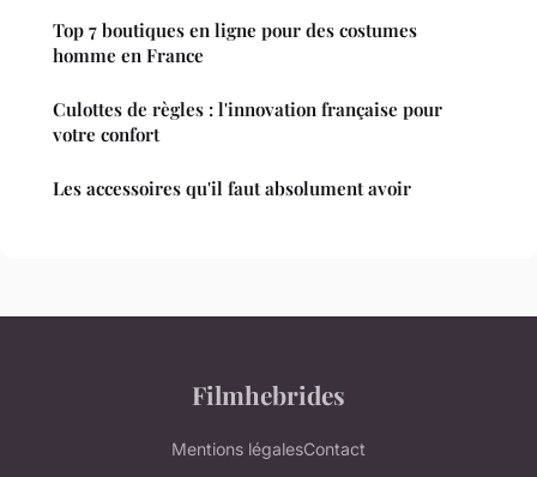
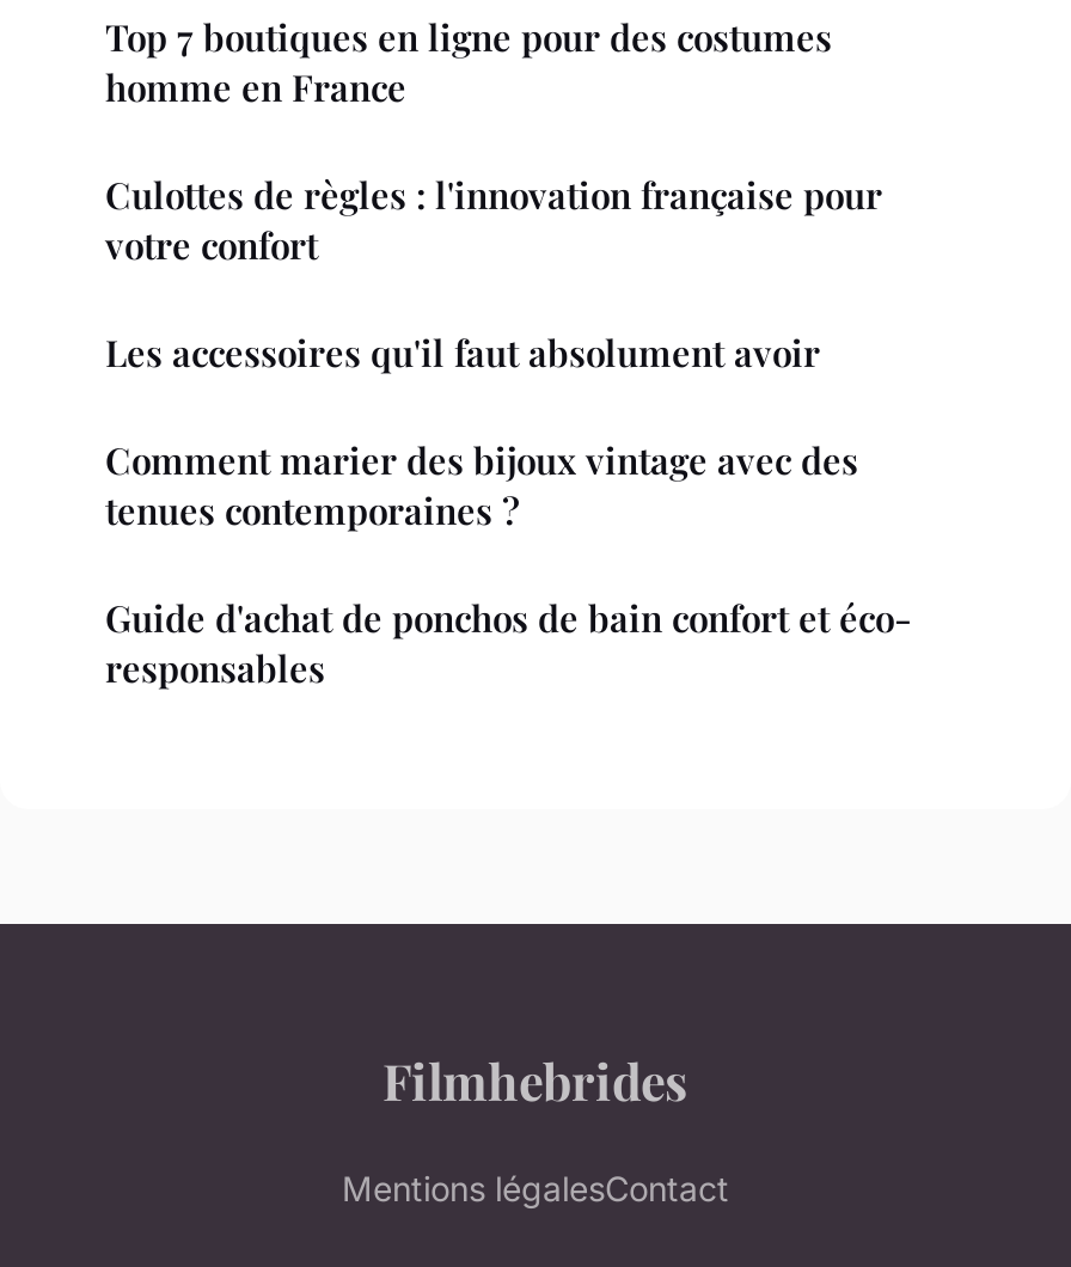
none -> [105,437,911,693] Comment marier des bijoux vintage avec des | tenues contemporaines ? | Guide d'achat de ponchos de bain confort et éco- | responsables

